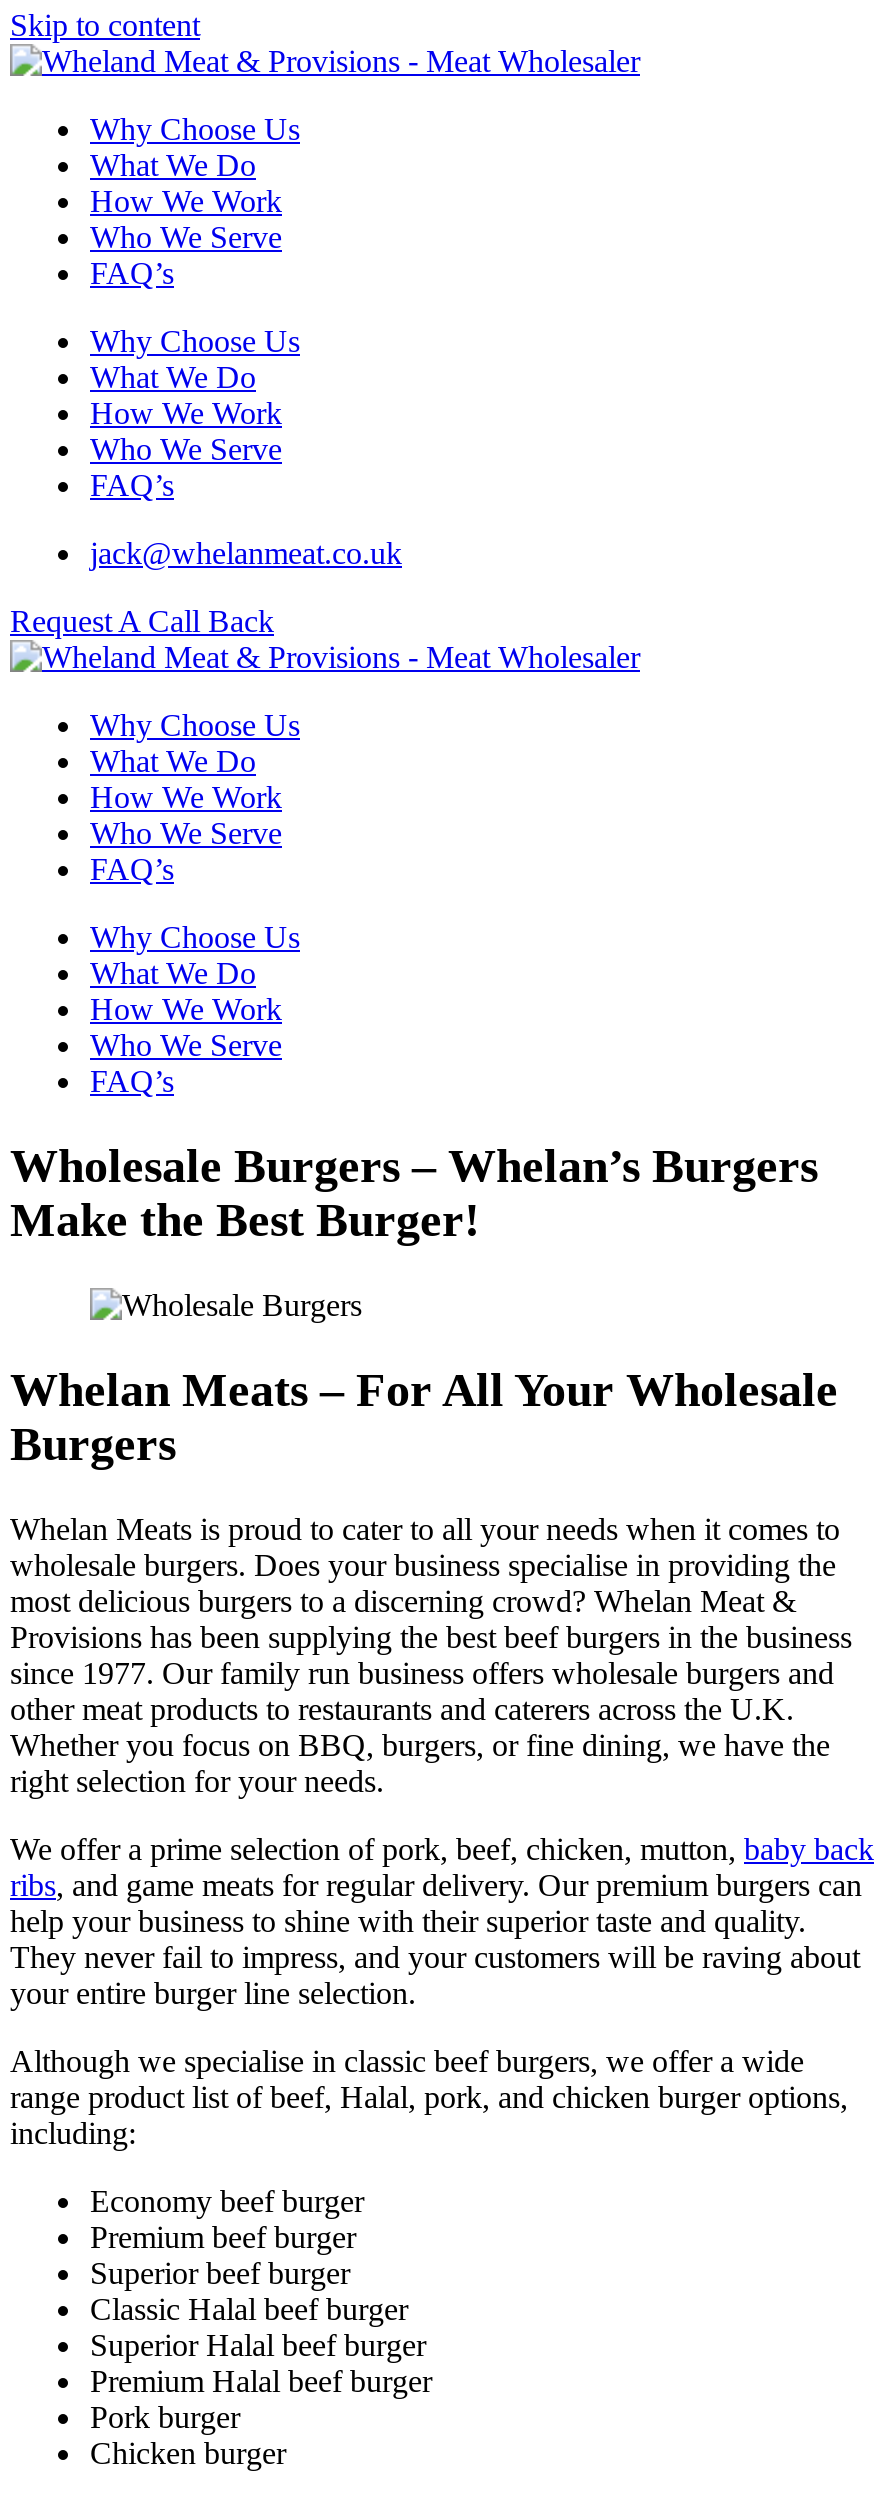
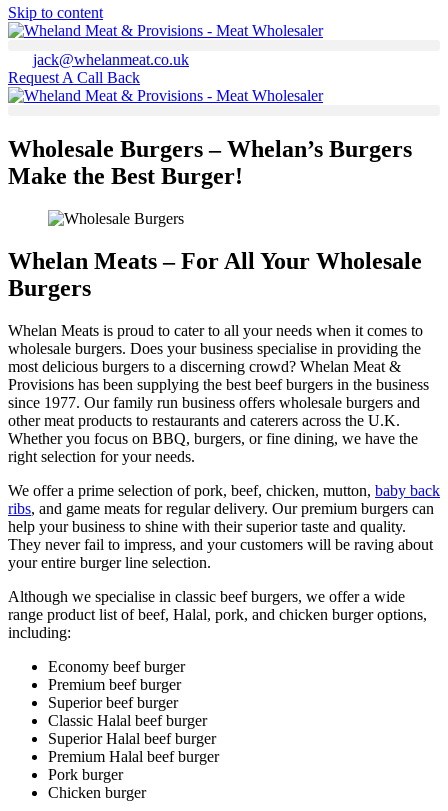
[90,112,300,502] Why Choose Us | What We Do | How We Work | Who We Serve | FAQ’s | Why Choose Us | What We Do | How We Work | Who We Serve | FAQ’s -> none
[90,708,300,1098] Why Choose Us | What We Do | How We Work | Who We Serve | FAQ’s | Why Choose Us | What We Do | How We Work | Who We Serve | FAQ’s -> none

